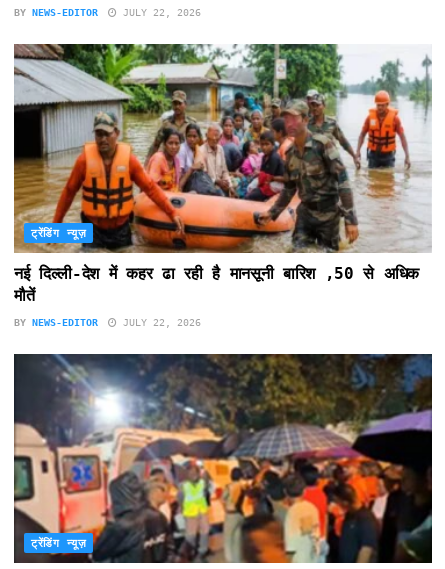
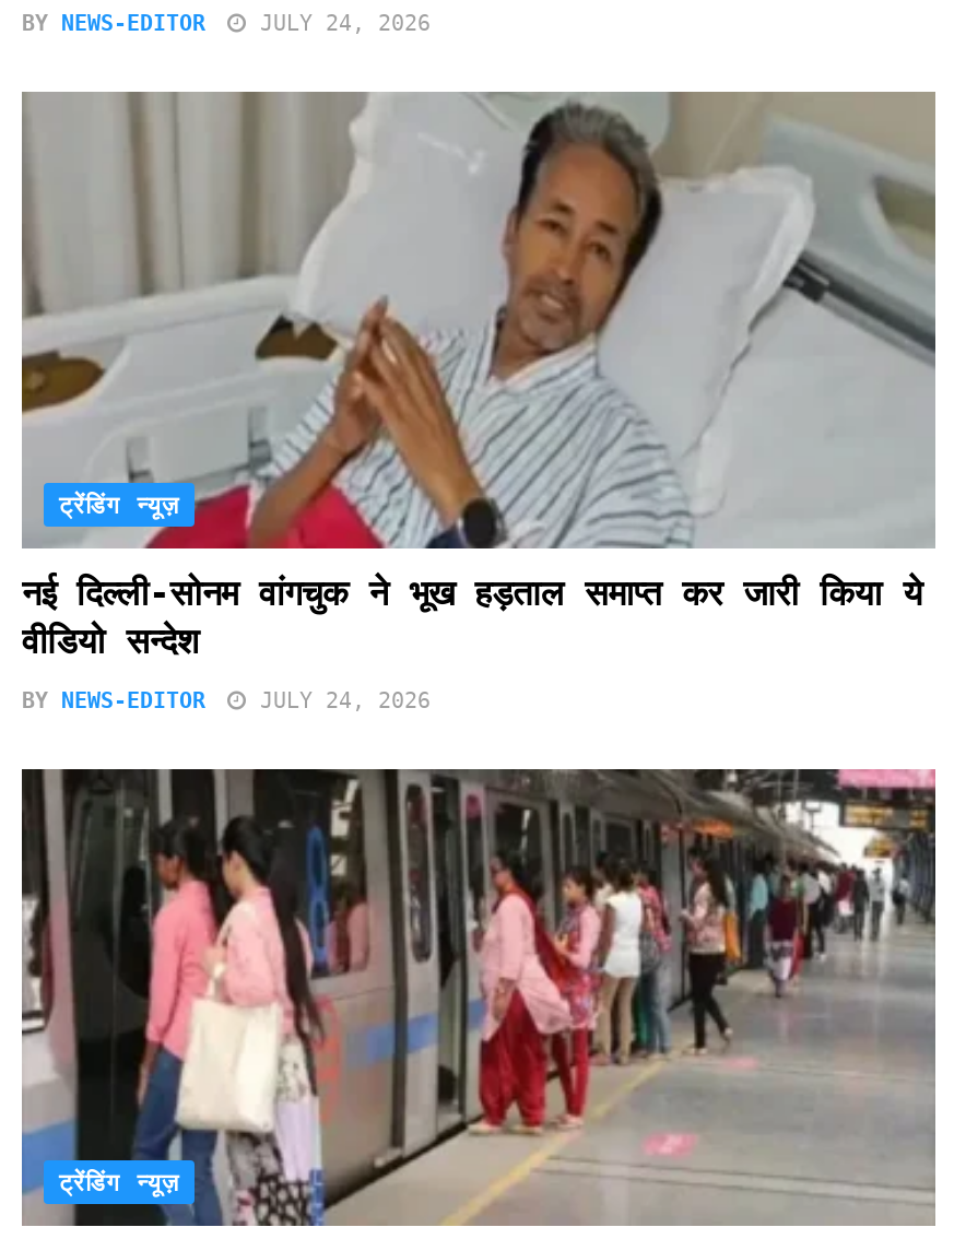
[14,7,201,18] BY NEWS-EDITOR JULY 22, 2026 -> [22,11,431,35] BY NEWS-EDITOR JULY 24, 2026
[13,44,432,305] [image] | नई दिल्ली-देश में कहर ढा रही है मानसूनी बारिश ,50 से अधिक | मौतें -> [20,90,938,663] [image] | नई दिल्ली-सोनम वांगचुक ने भूख हड़ताल समाप्त कर जारी किया ये | वीडियो सन्देश
[14,317,201,328] BY NEWS-EDITOR JULY 22, 2026 -> [22,689,431,713] BY NEWS-EDITOR JULY 24, 2026
[13,353,433,564] [image] -> [20,767,938,1228] [image]

